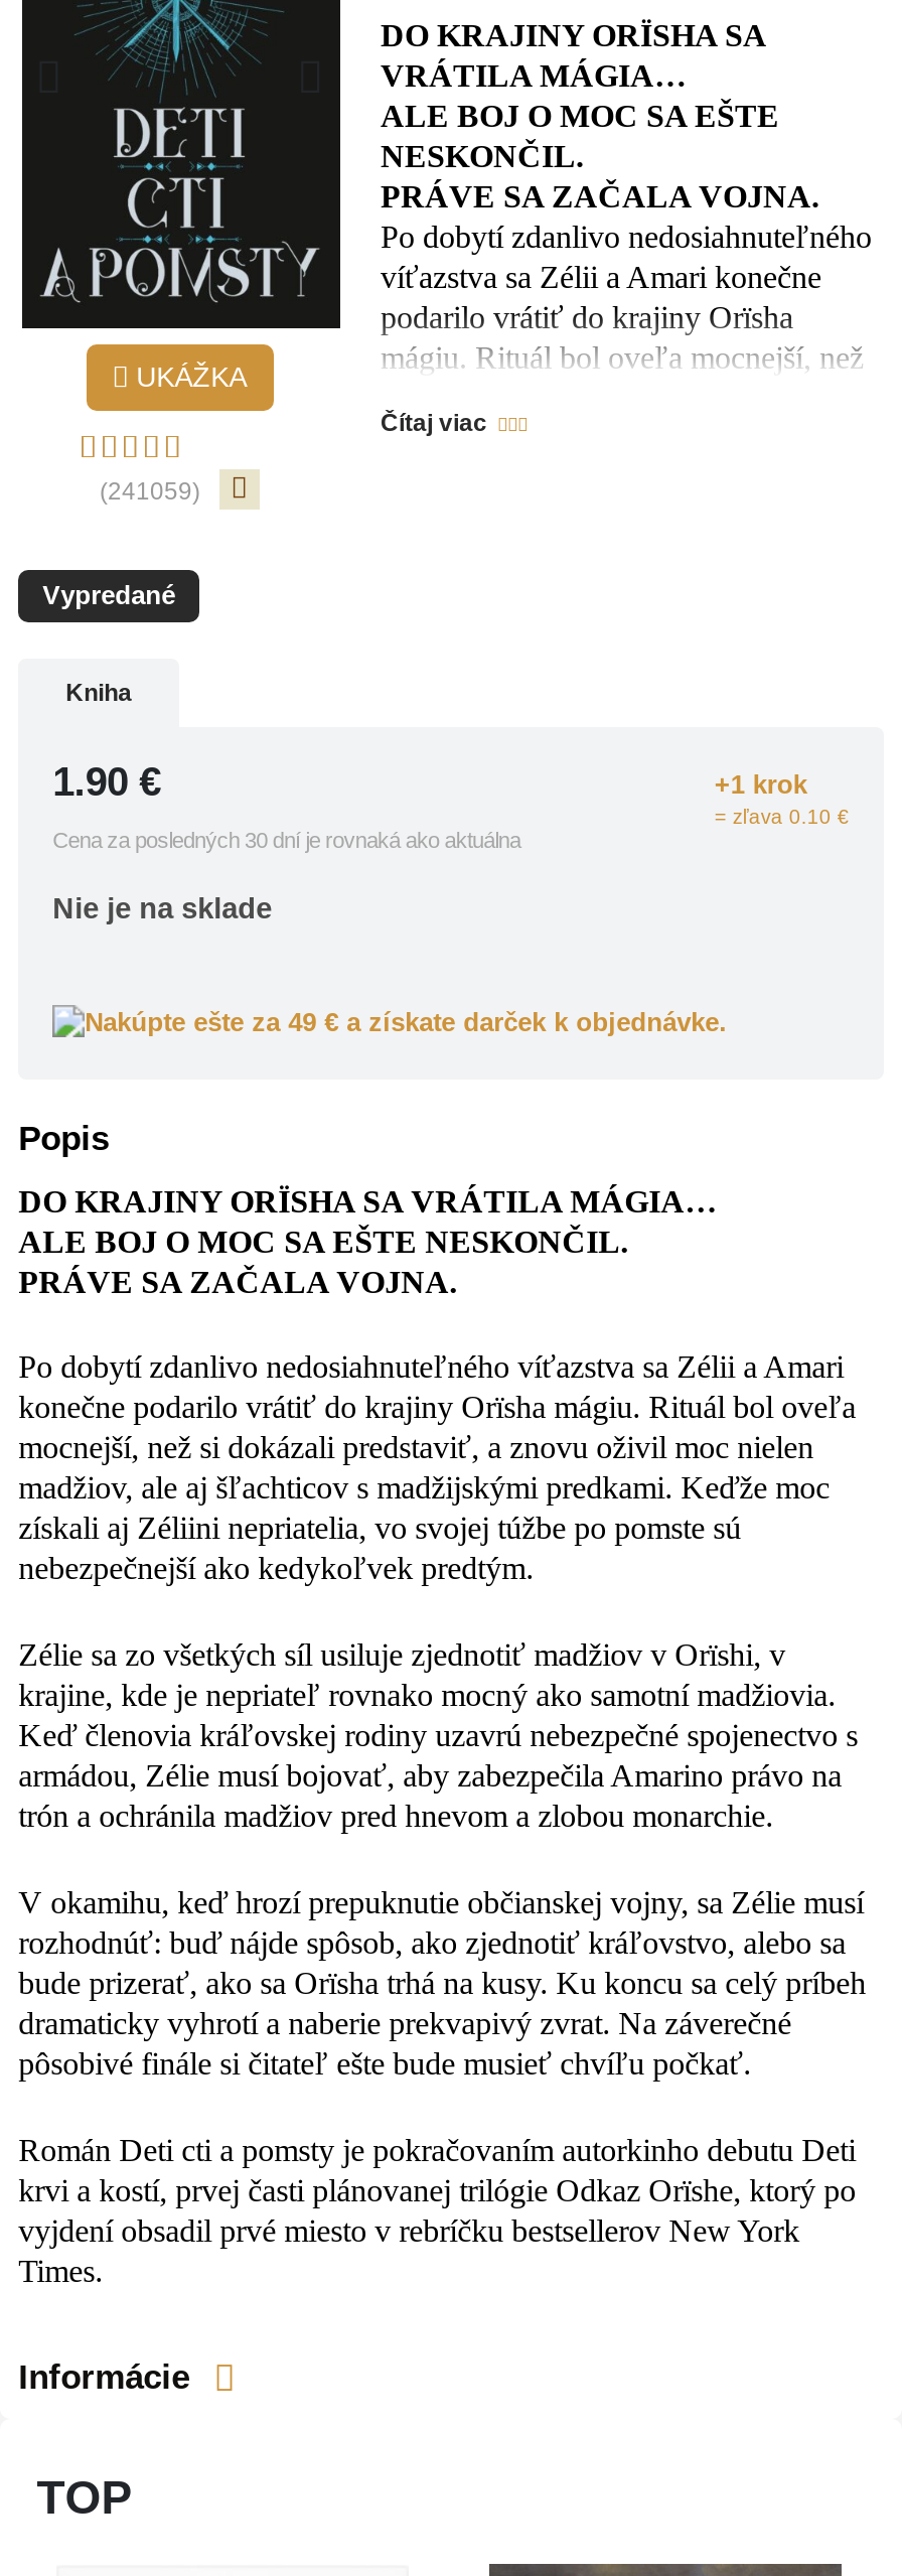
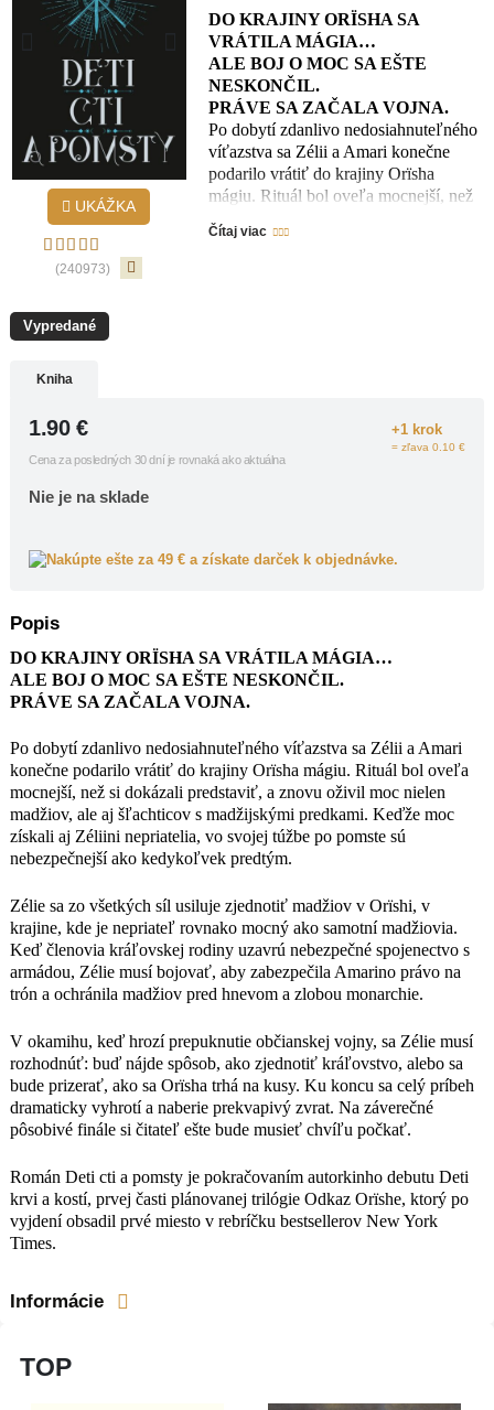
[100,477,200,505] (241059) -> [55,261,110,276] (240973)

